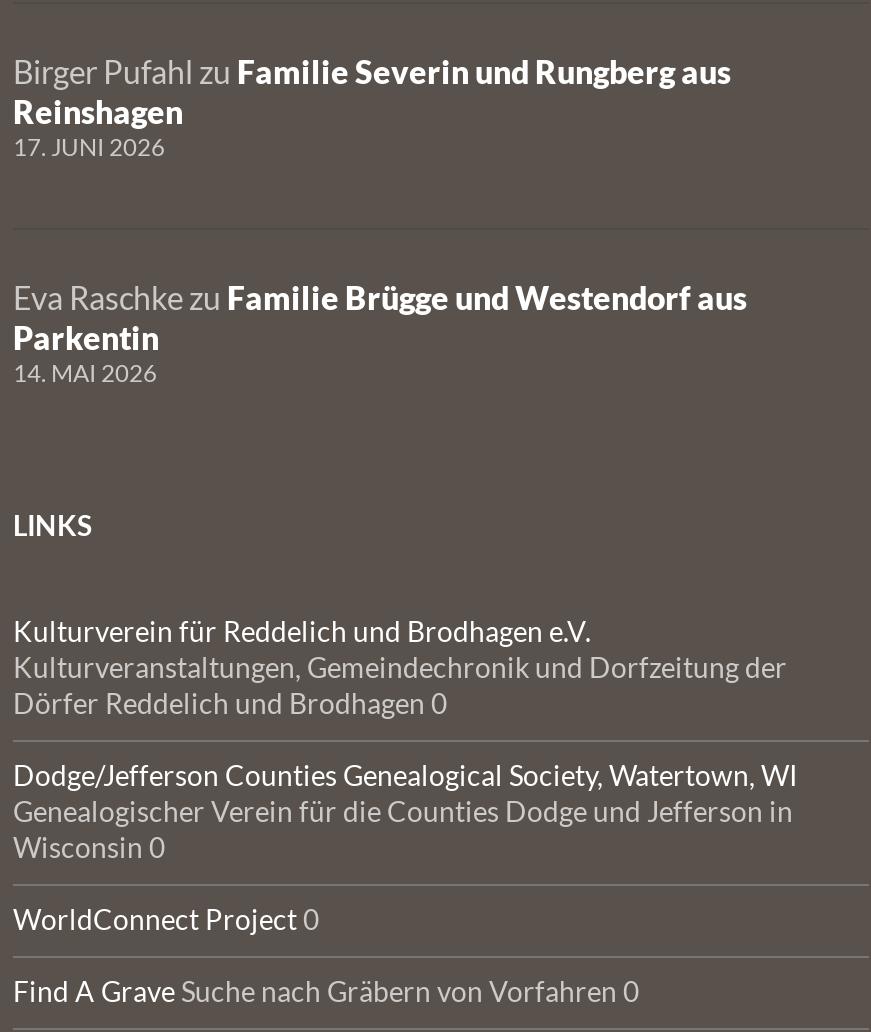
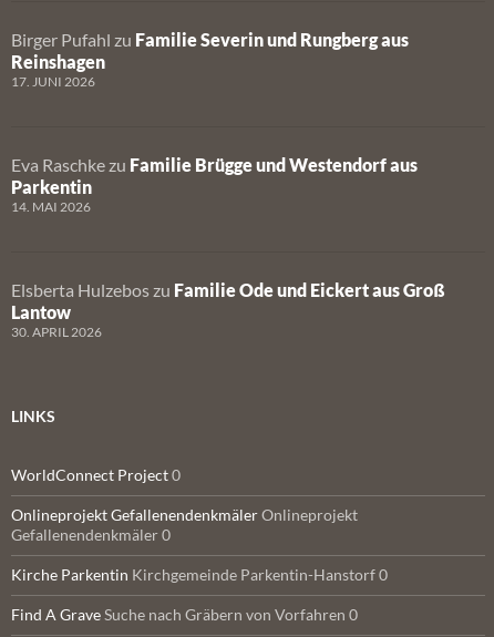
none -> [11,279,445,340] Elsberta Hulzebos zu Familie Ode und Eickert aus Groß | Lantow | 30. APRIL 2026
moved [13,508,93,542] -> [11,407,55,425]: LINKS
[13,614,797,864] Kulturverein für Reddelich und Brodhagen e.V. | Kulturveranstaltungen, Gemeindechronik und Dorfzeitung der | Dörfer Reddelich und Brodhagen 0 | Dodge/Jefferson Counties Genealogical Society, Watertown, WI | Genealogischer Verein für die Counties Dodge und Jefferson in | Wisconsin 0 -> none
moved [13,902,319,936] -> [11,465,181,484]: WorldConnect Project 0
none -> [11,505,388,584] Onlineprojekt Gefallenendenkmäler Onlineprojekt | Gefallenendenkmäler 0 | Kirche Parkentin Kirchgemeinde Parkentin-Hanstorf 0

